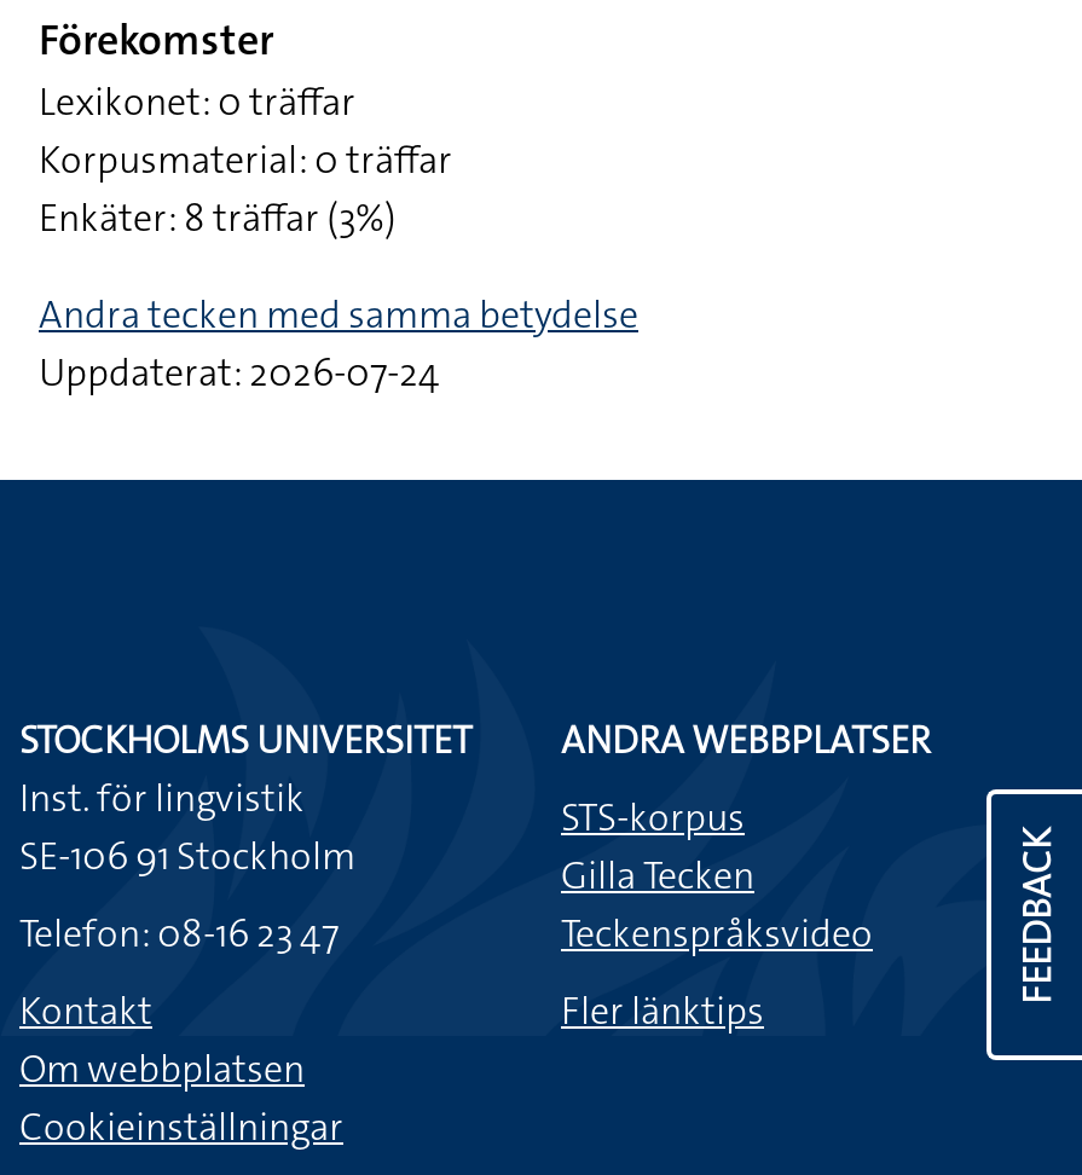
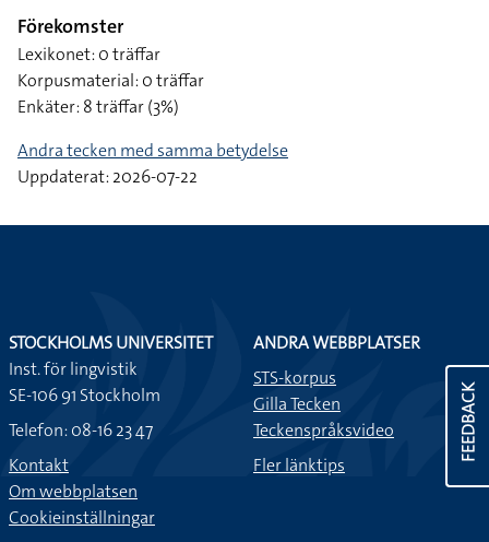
[39,347,440,398] Uppdaterat: 2026-07-24 -> [17,165,198,188] Uppdaterat: 2026-07-22

